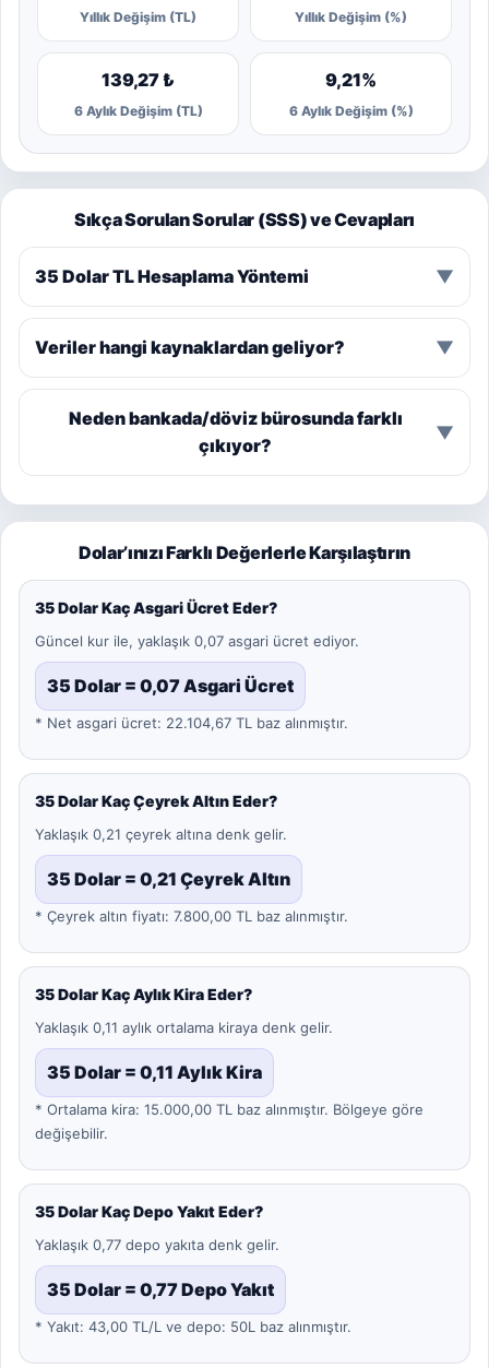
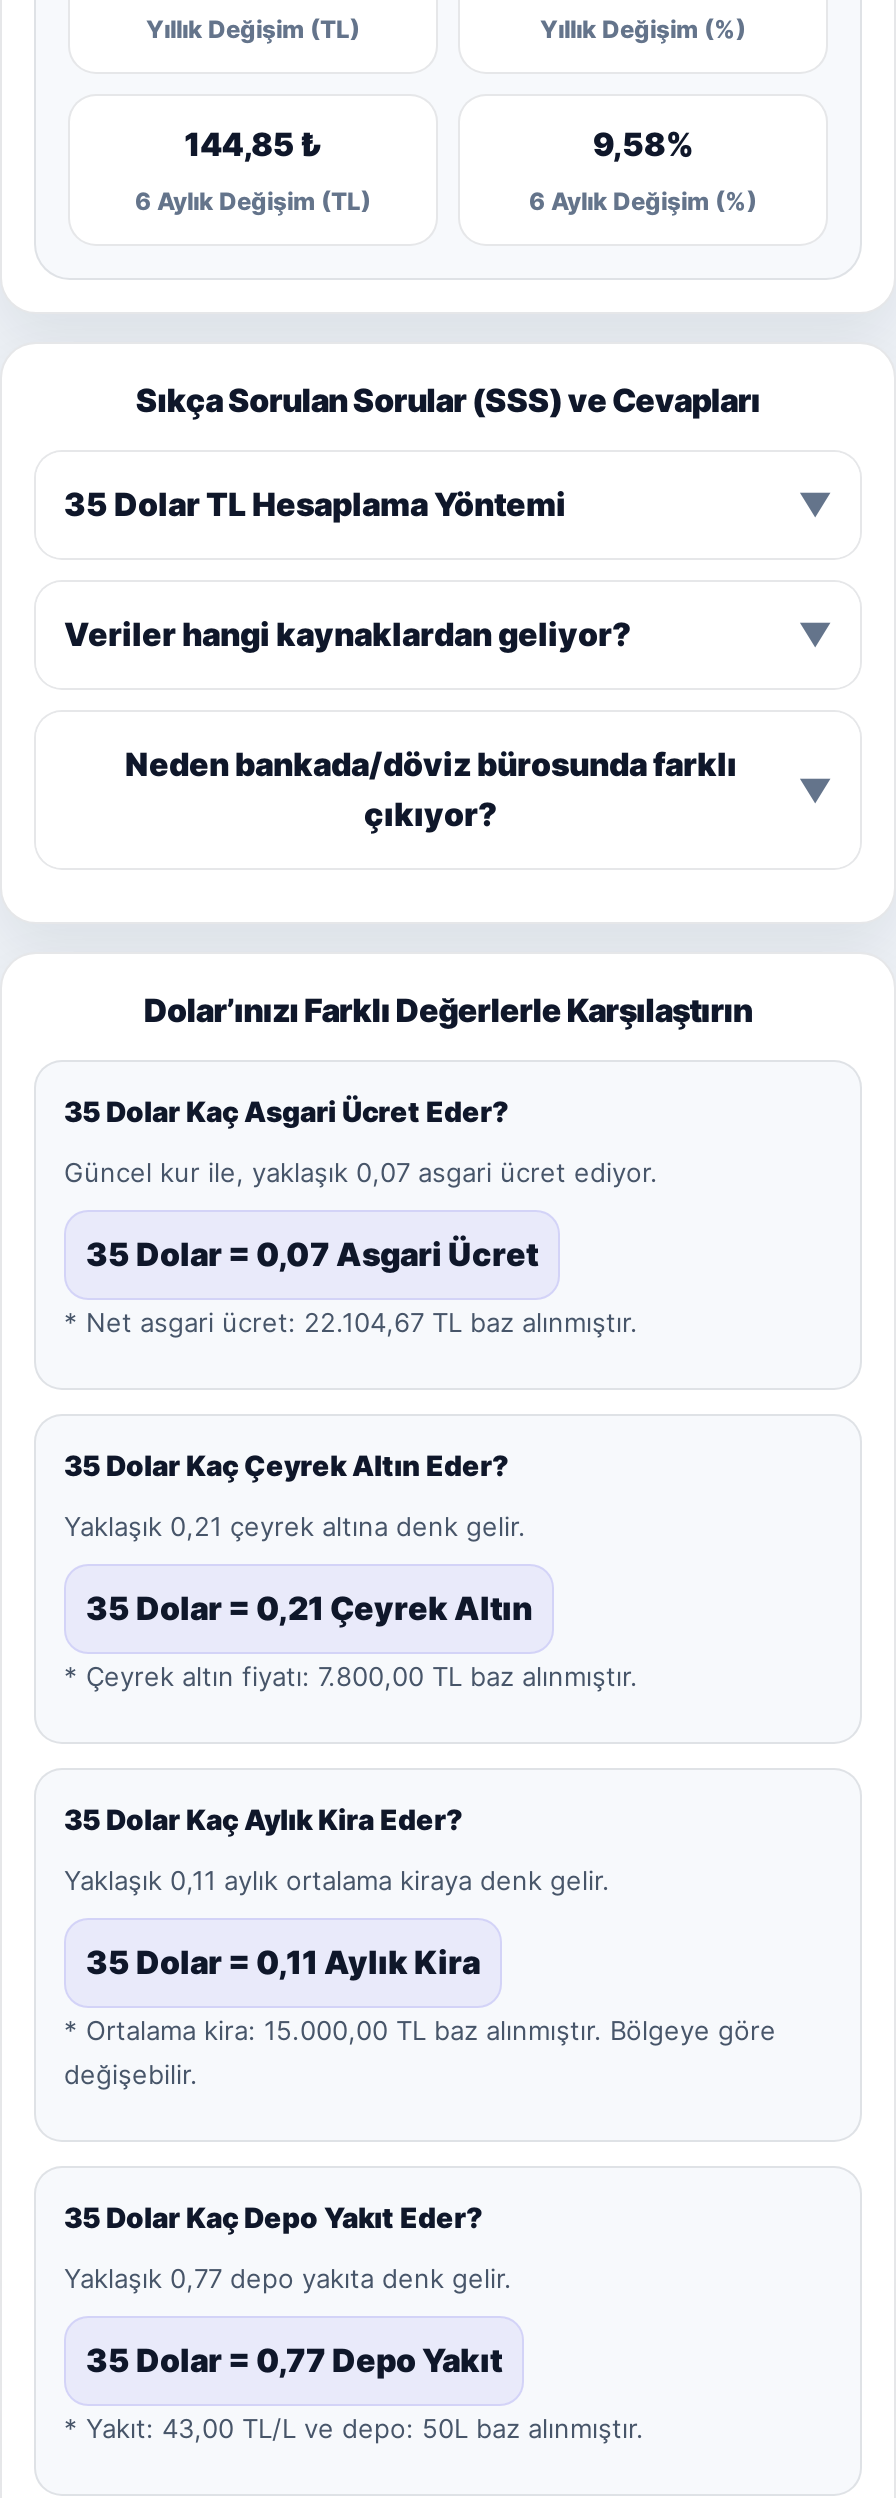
[102,69,175,91] 139,27 ₺ -> [184,124,322,164] 144,85 ₺
[326,69,376,91] 9,21% -> [593,124,693,164] 9,58%

